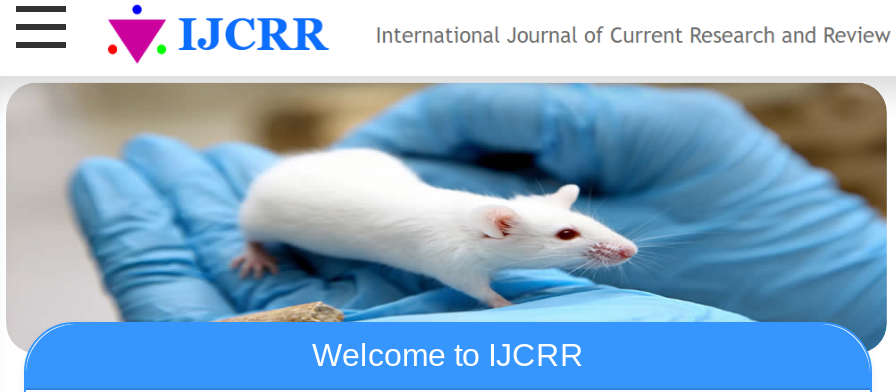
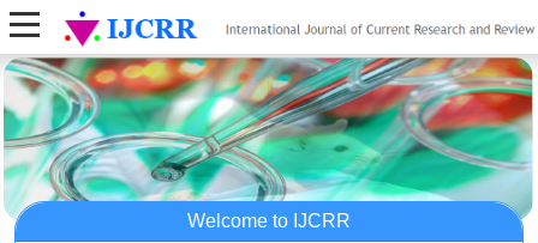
[8,82,888,350] [image] -> [4,57,533,217] [image]

